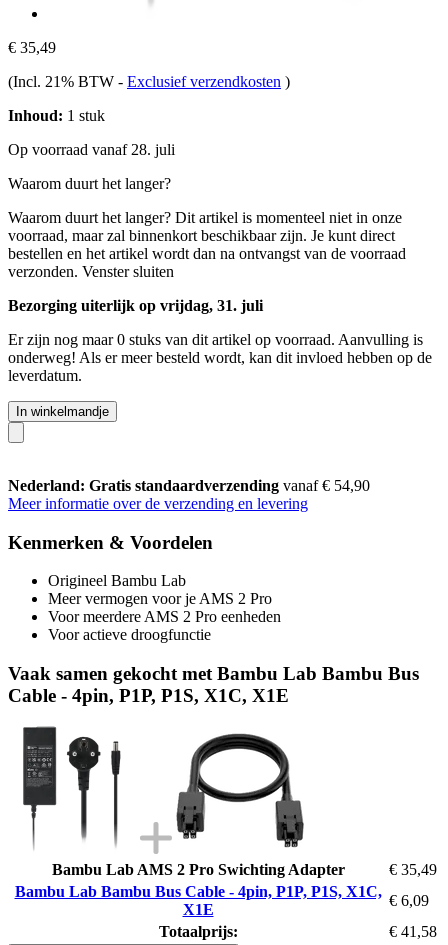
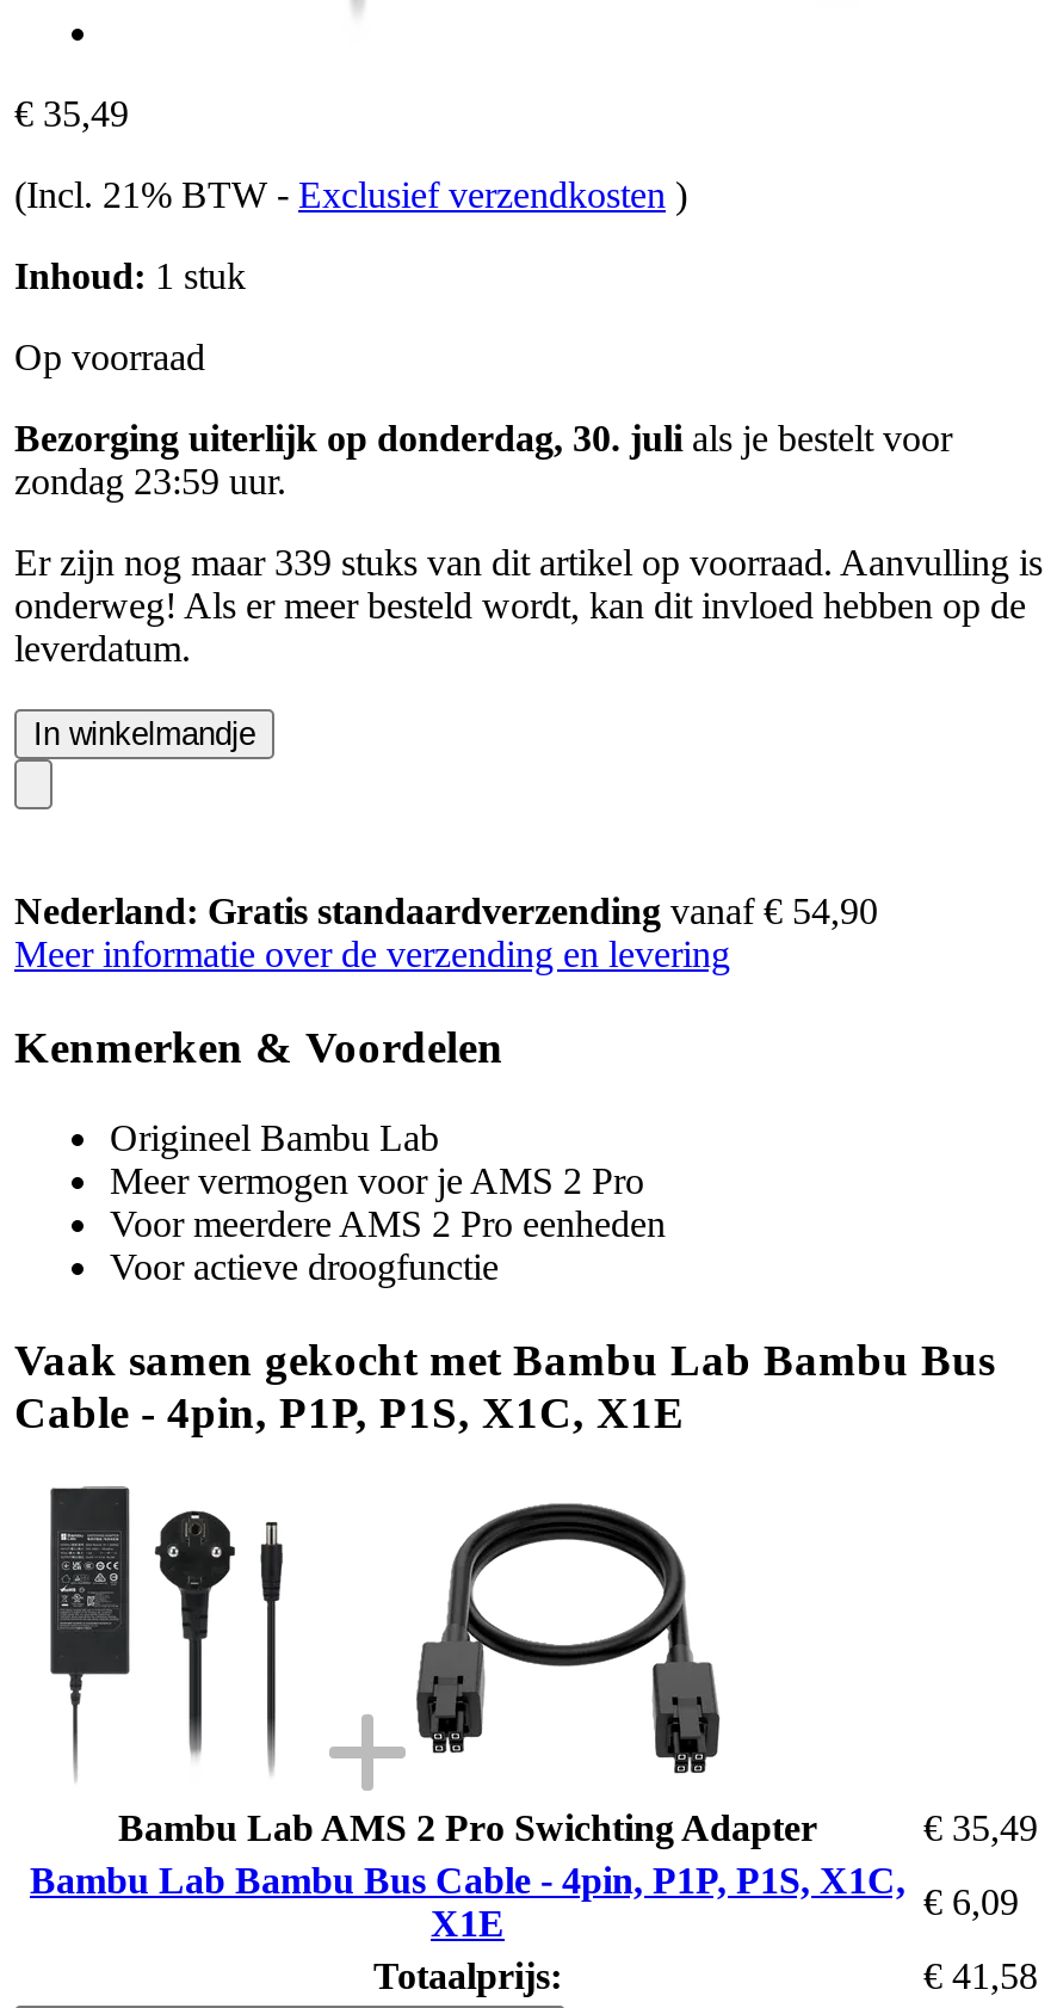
[8,141,423,348] Op voorraad vanaf 28. juli | Waarom duurt het langer? | Waarom duurt het langer? Dit artikel is momenteel niet in onze | voorraad, maar zal binnenkort beschikbaar zijn. Je kunt direct | bestellen en het artikel wordt dan na ontvangst van de voorraad | verzonden. Venster sluiten | Bezorging uiterlijk op vrijdag, 31. juli | Er zijn nog maar 0 stuks van dit artikel op voorraad. Aanvulling is -> [14,336,1043,582] Op voorraad | Bezorging uiterlijk op donderdag, 30. juli als je bestelt voor | zondag 23:59 uur. | Er zijn nog maar 339 stuks van dit artikel op voorraad. Aanvulling is

